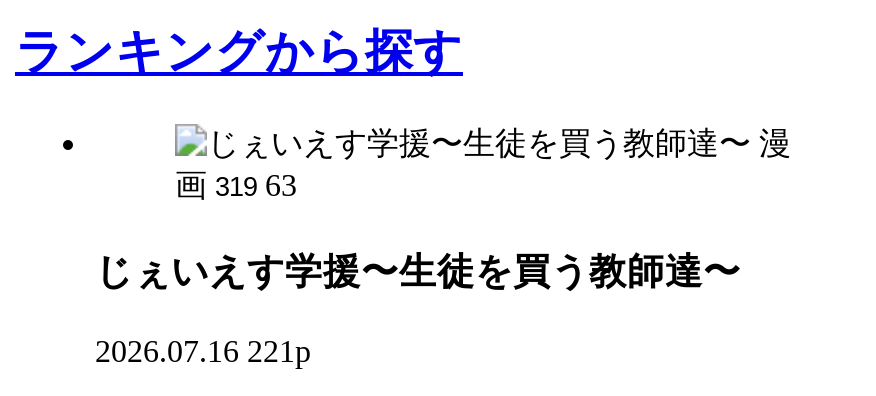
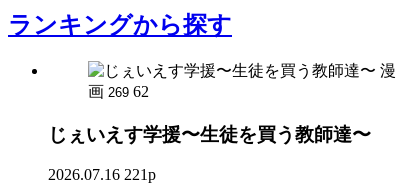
[175,168,297,202] 画 319 63 -> [88,83,149,100] 画 269 62

